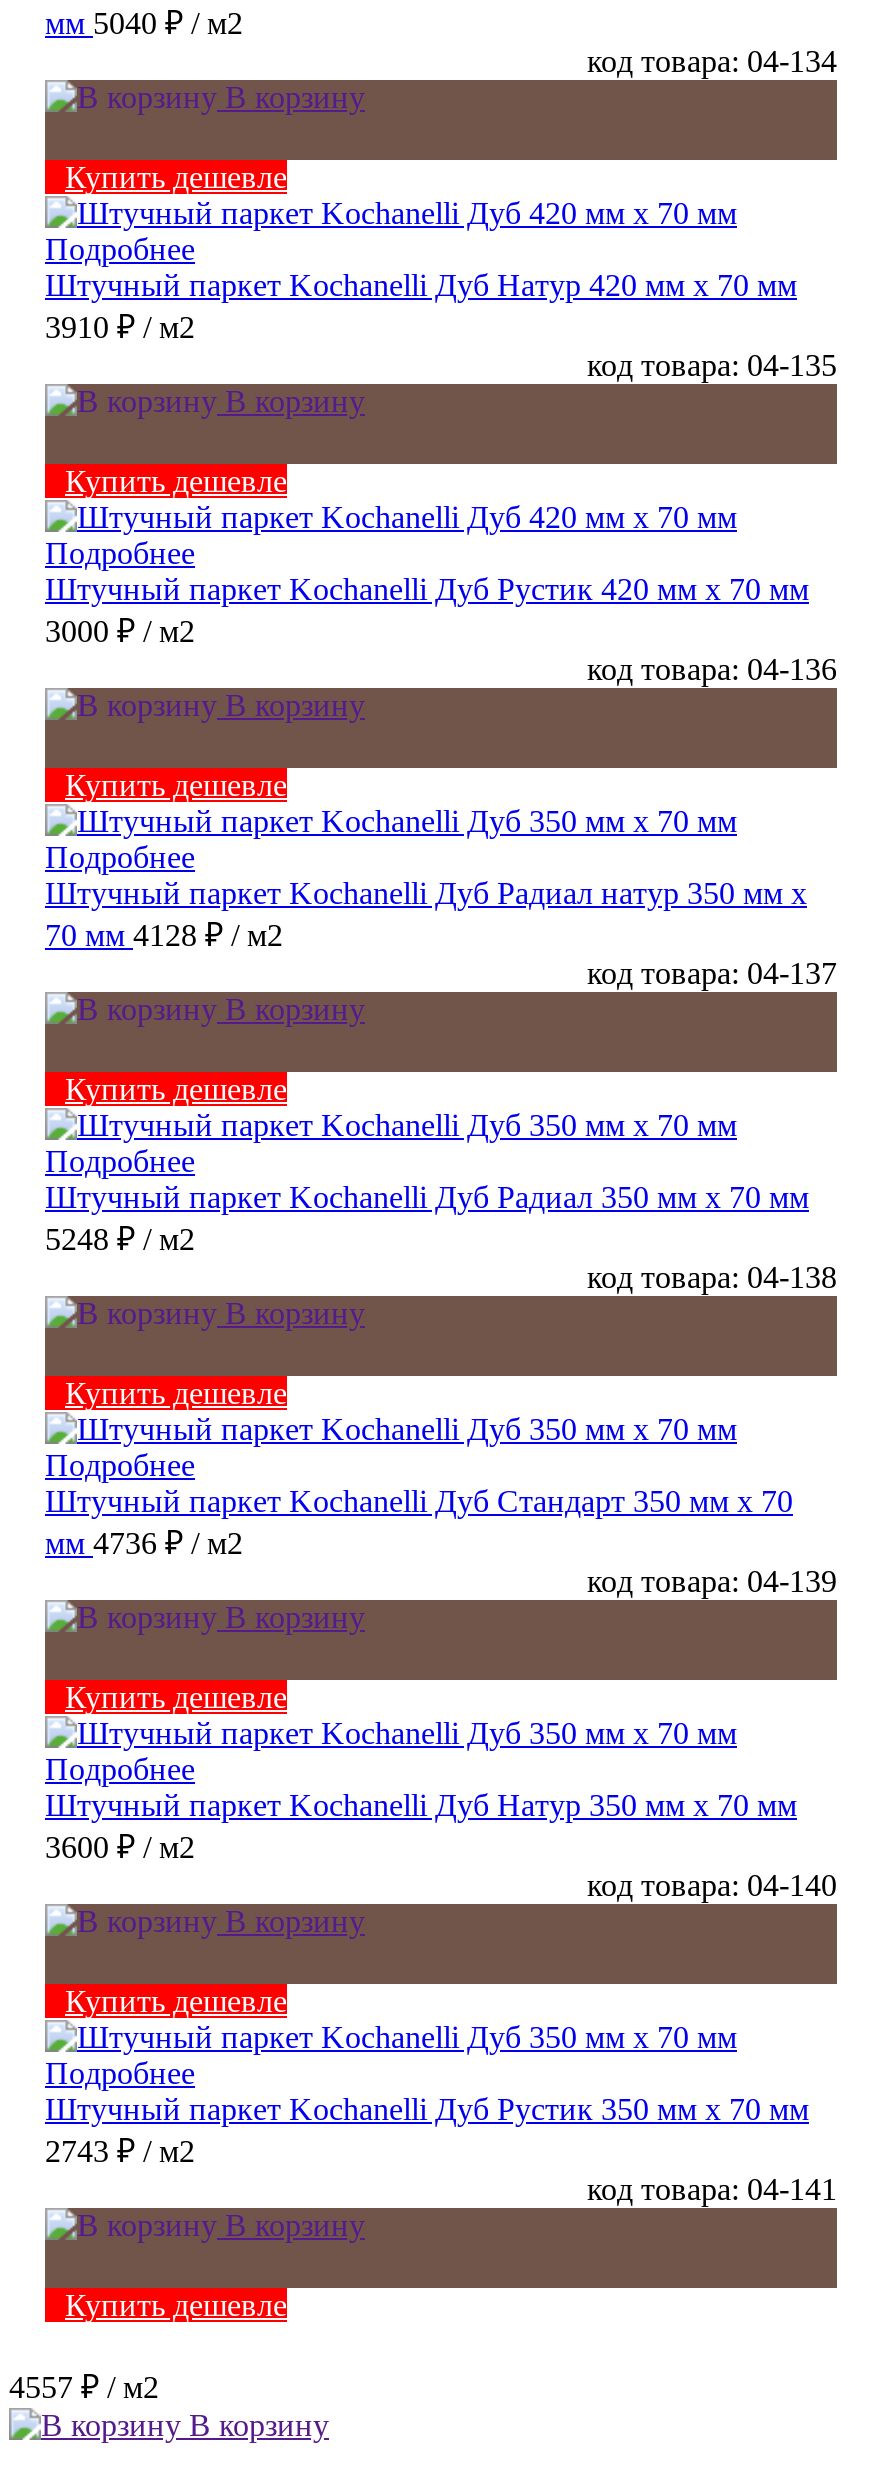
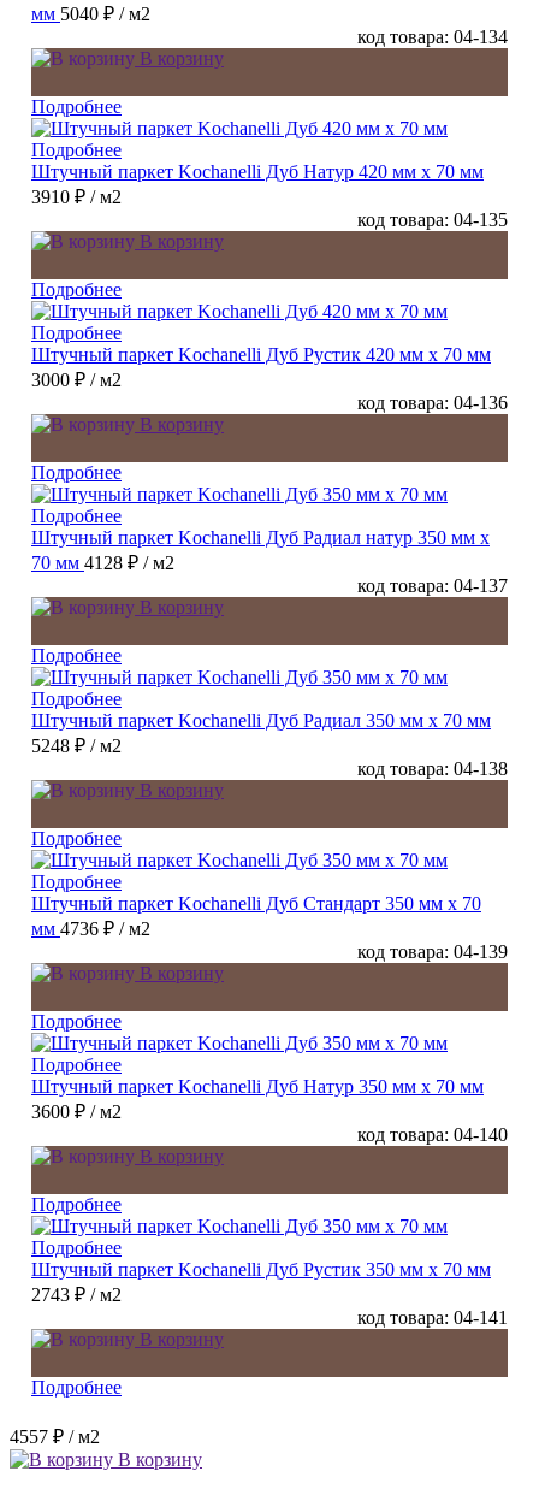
[65,160,287,194] Купить дешевле -> [31,96,122,117] Подробнее
[65,464,287,498] Купить дешевле -> [31,279,122,300] Подробнее
[65,768,287,802] Купить дешевле -> [31,462,122,483] Подробнее
[65,1072,287,1106] Купить дешевле -> [31,645,122,666] Подробнее
[65,1376,287,1410] Купить дешевле -> [31,828,122,849] Подробнее
[65,1680,287,1714] Купить дешевле -> [31,1011,122,1032] Подробнее
[65,1984,287,2018] Купить дешевле -> [31,1194,122,1215] Подробнее
[65,2288,287,2322] Купить дешевле -> [31,1377,122,1398] Подробнее

